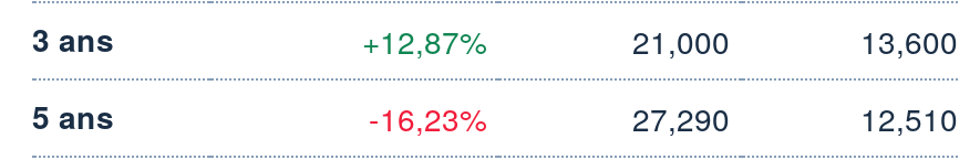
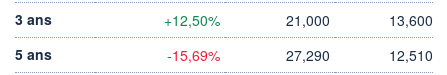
[362,19,486,63] +12,87% -> [164,10,220,30] +12,50%
[369,96,486,140] -16,23% -> [167,45,220,65] -15,69%

